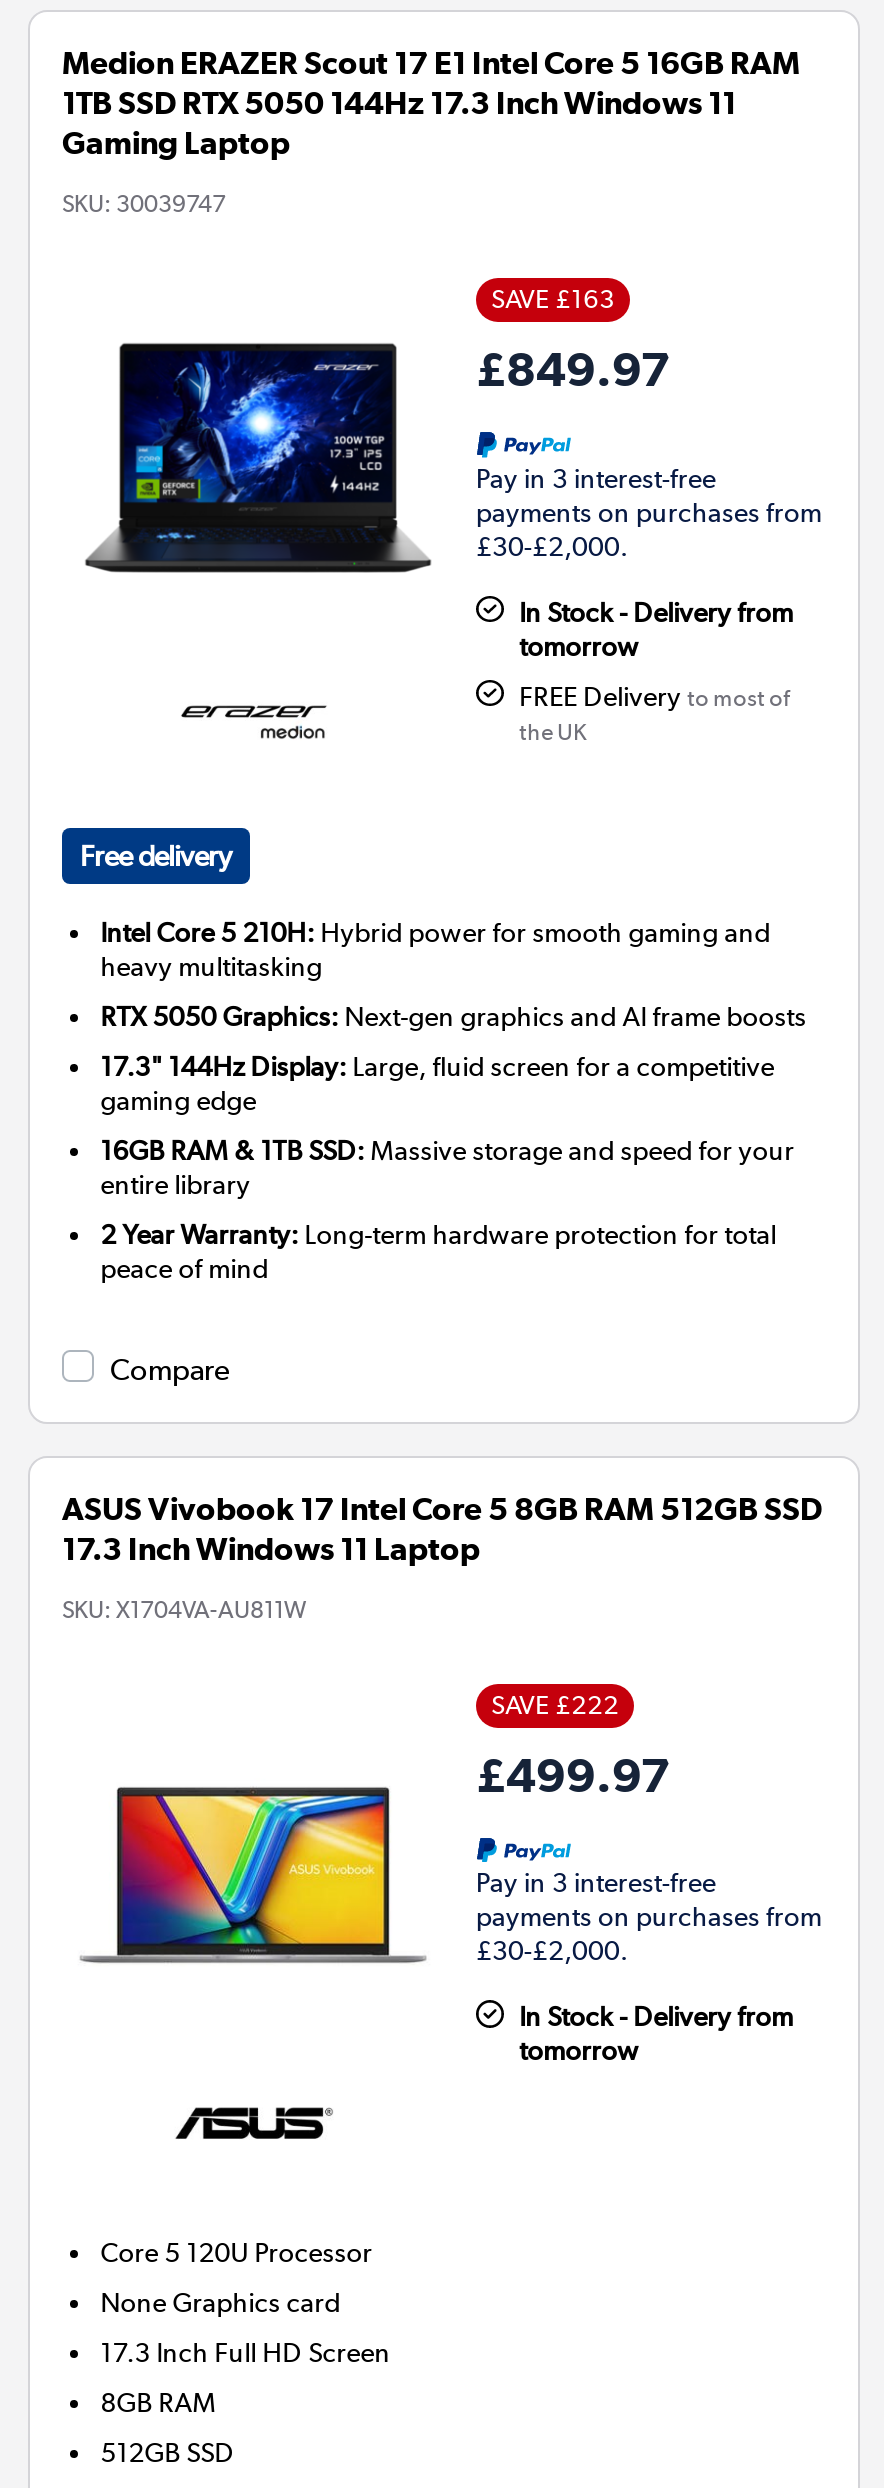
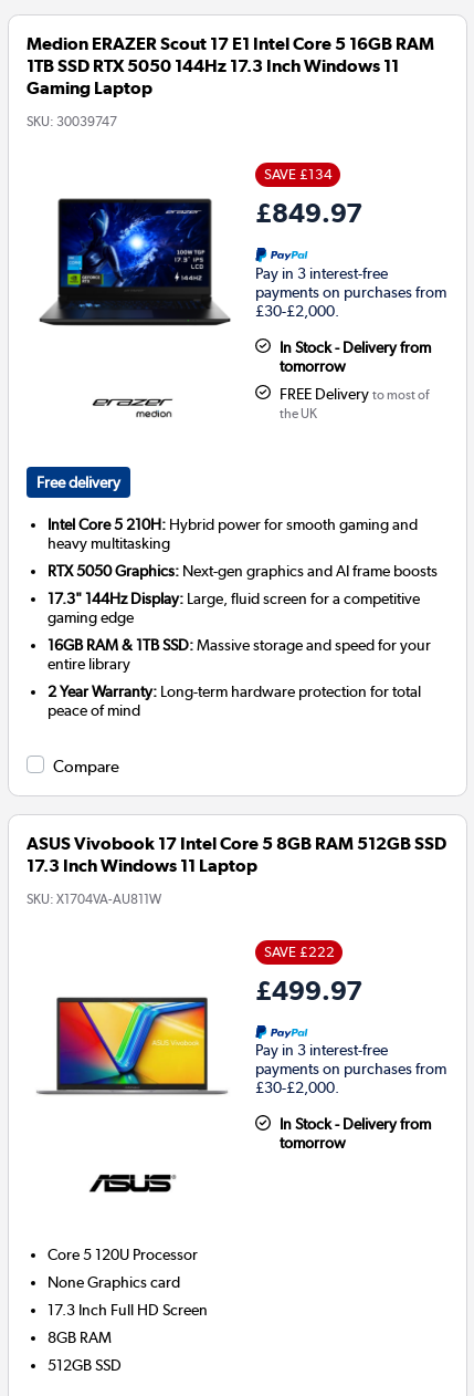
[491,283,615,313] SAVE £163 -> [264,165,332,182] SAVE £134

